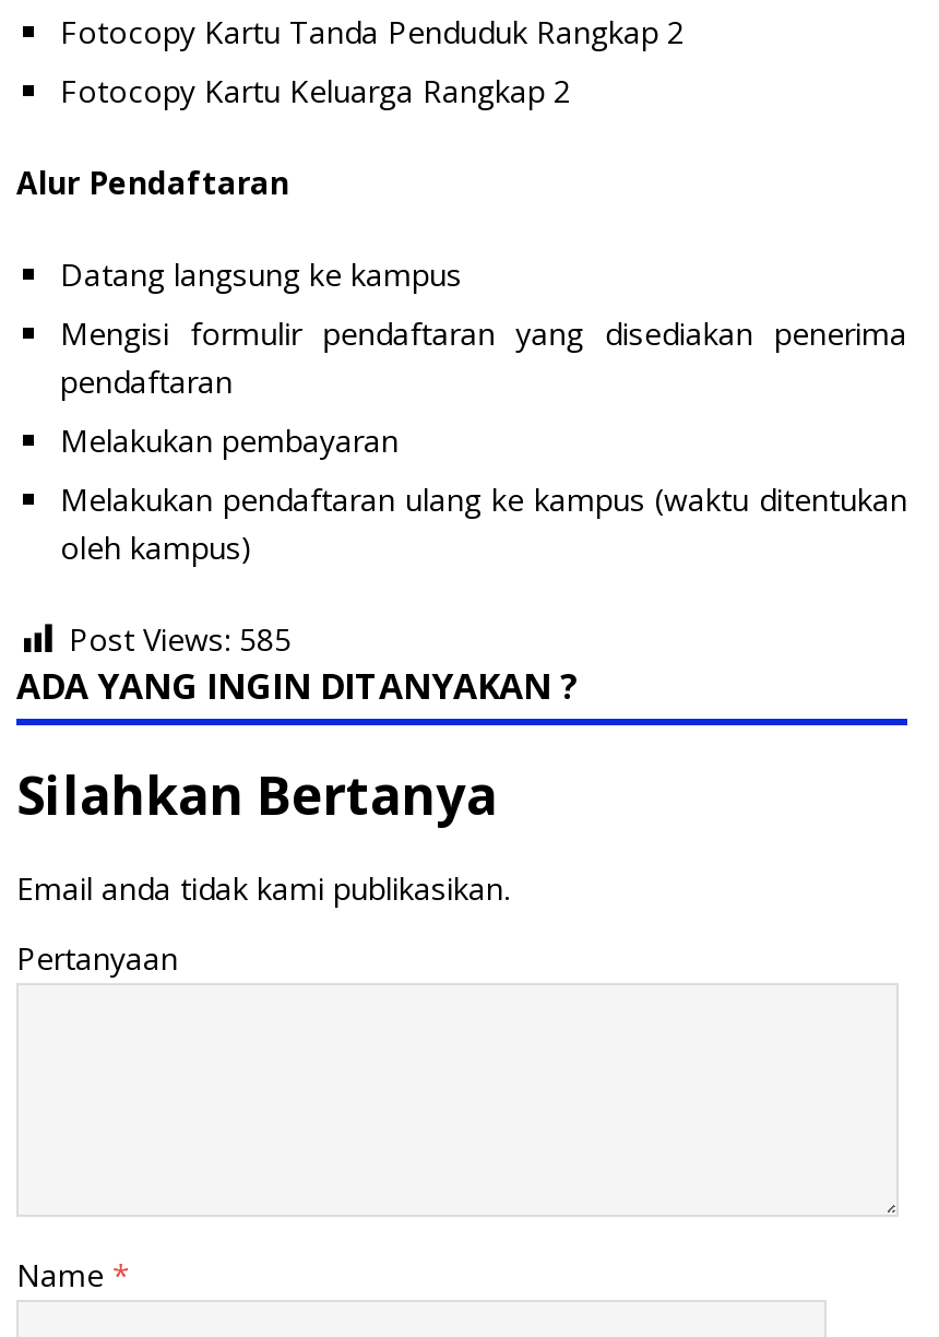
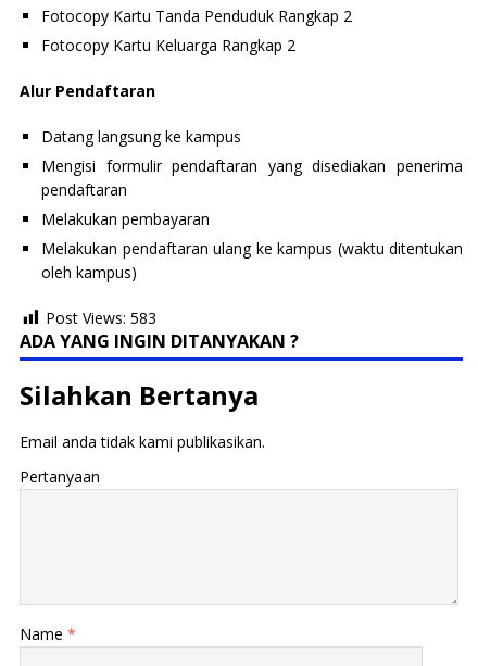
[69,618,292,660] Post Views: 585 -> [46,307,156,328] Post Views: 583

